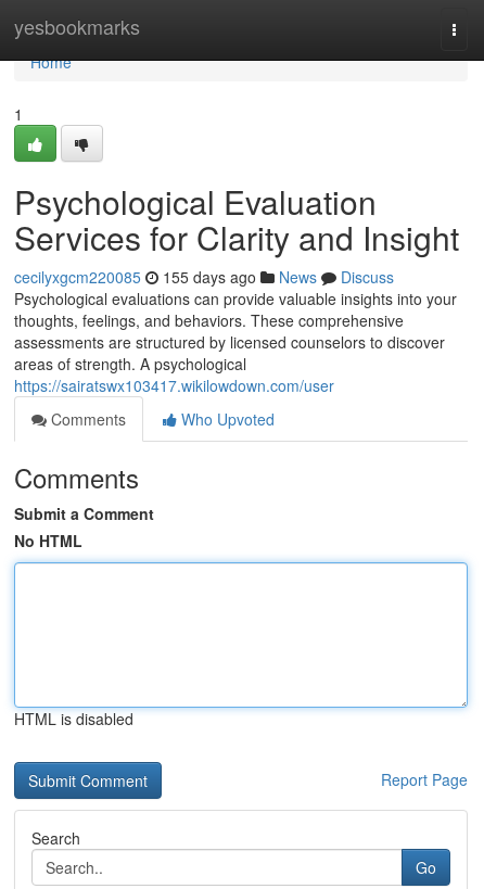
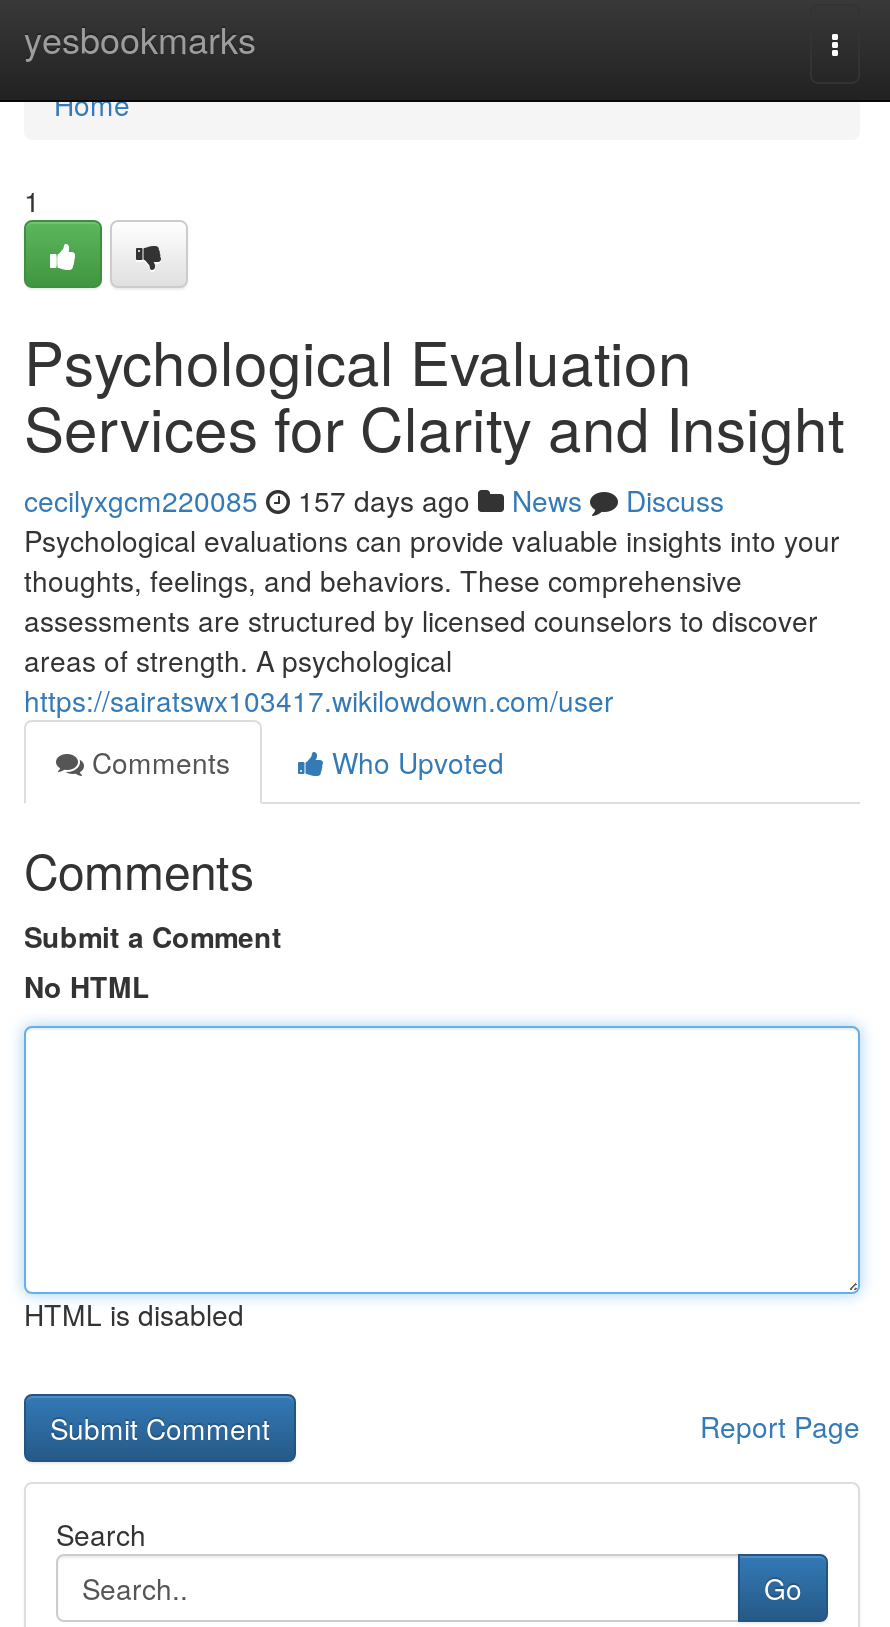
[14,266,394,288] cecilyxgcm220085 155 days ago News Discuss -> [24,480,724,520] cecilyxgcm220085 157 days ago News Discuss

